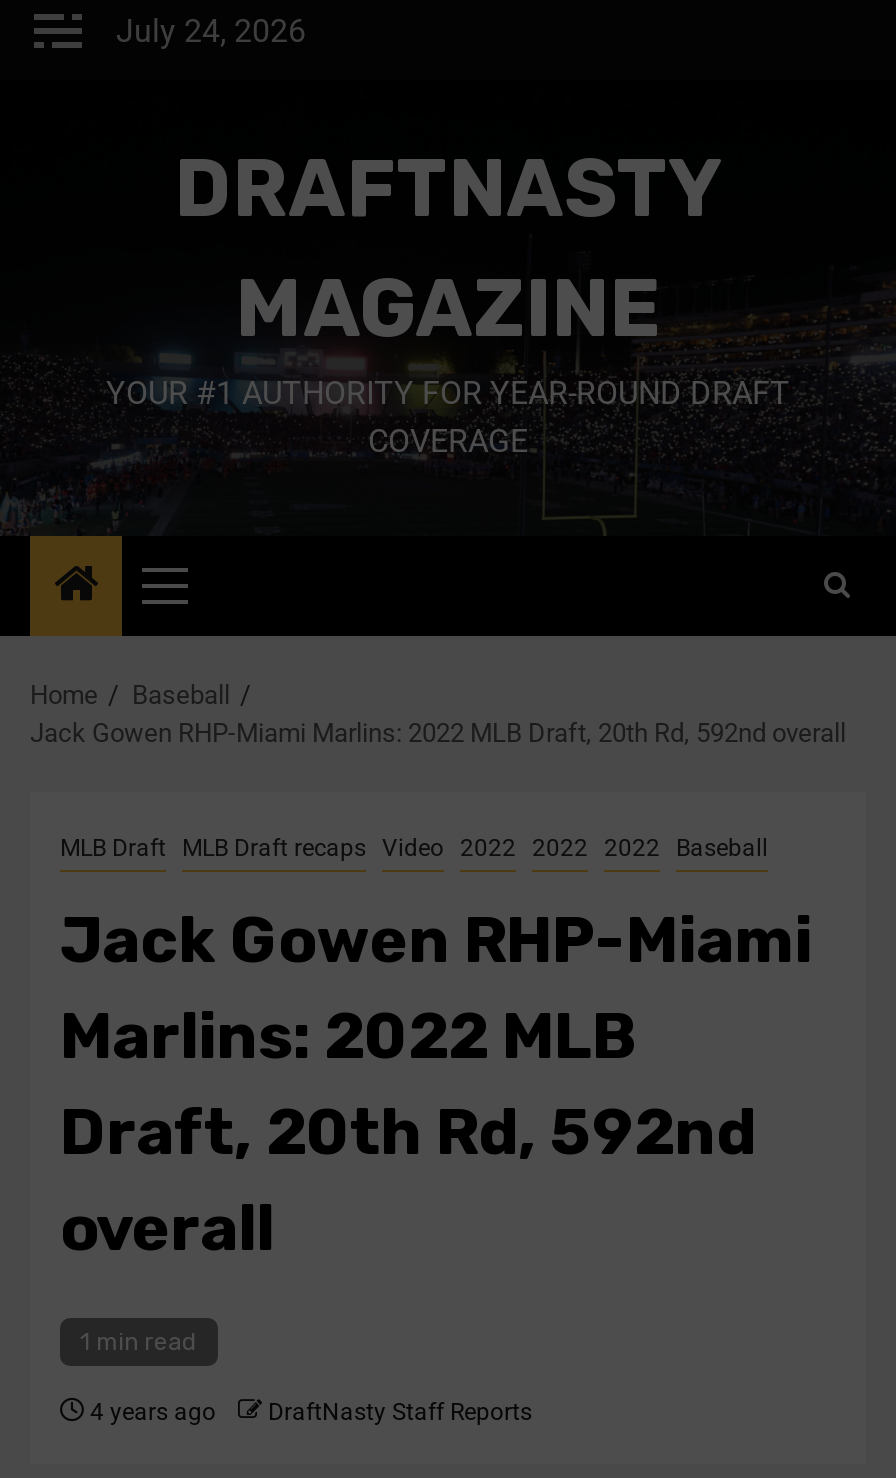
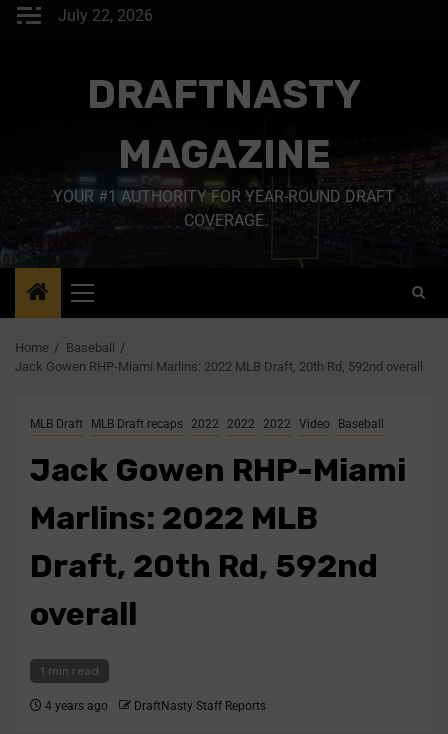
[116,12,306,50] July 24, 2026 -> [58,6,153,25] July 22, 2026
[60,834,768,862] MLB Draft MLB Draft recaps Video 2022 2022 2022 Baseball -> [30,417,384,431] MLB Draft MLB Draft recaps 2022 2022 2022 Video Baseball

